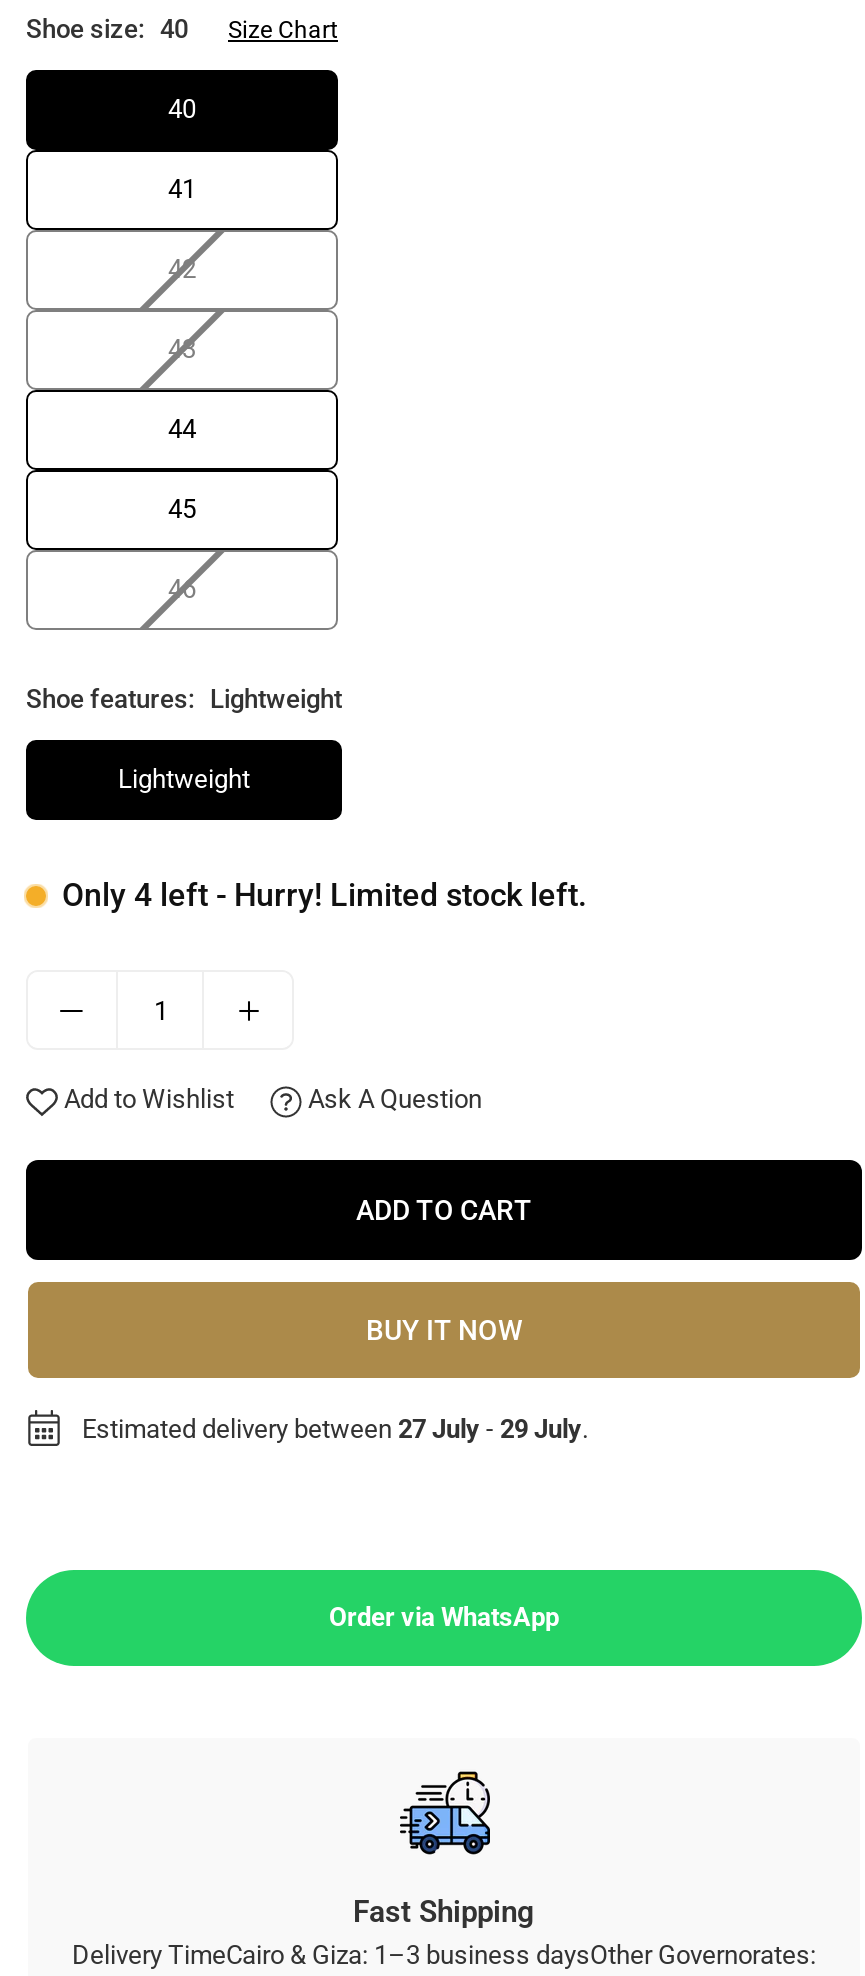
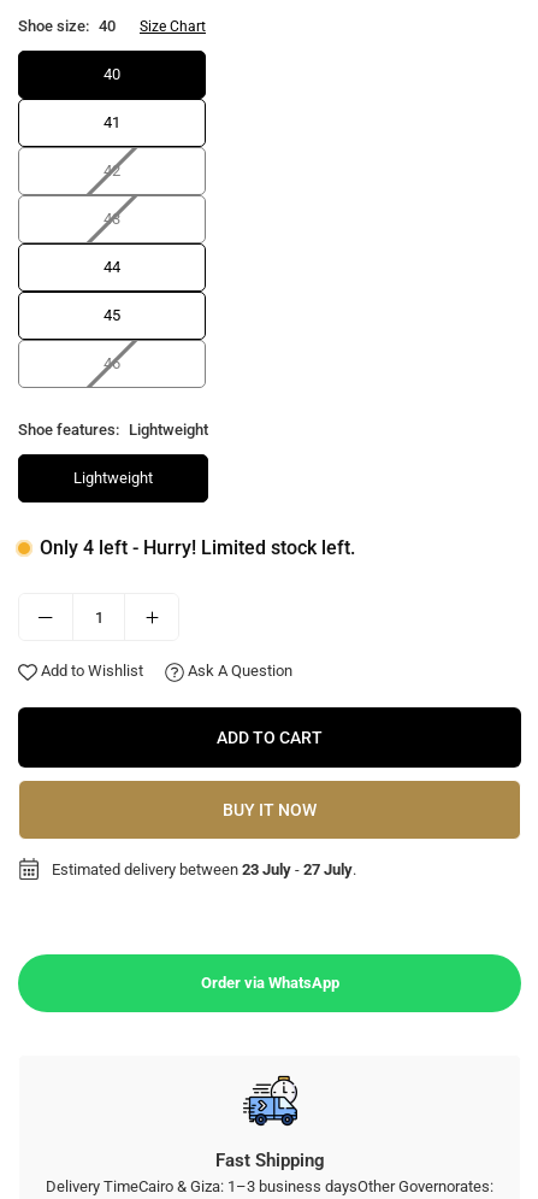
[82,1414,588,1444] Estimated delivery between 27 July - 29 July. -> [52,860,356,878] Estimated delivery between 23 July - 27 July.

